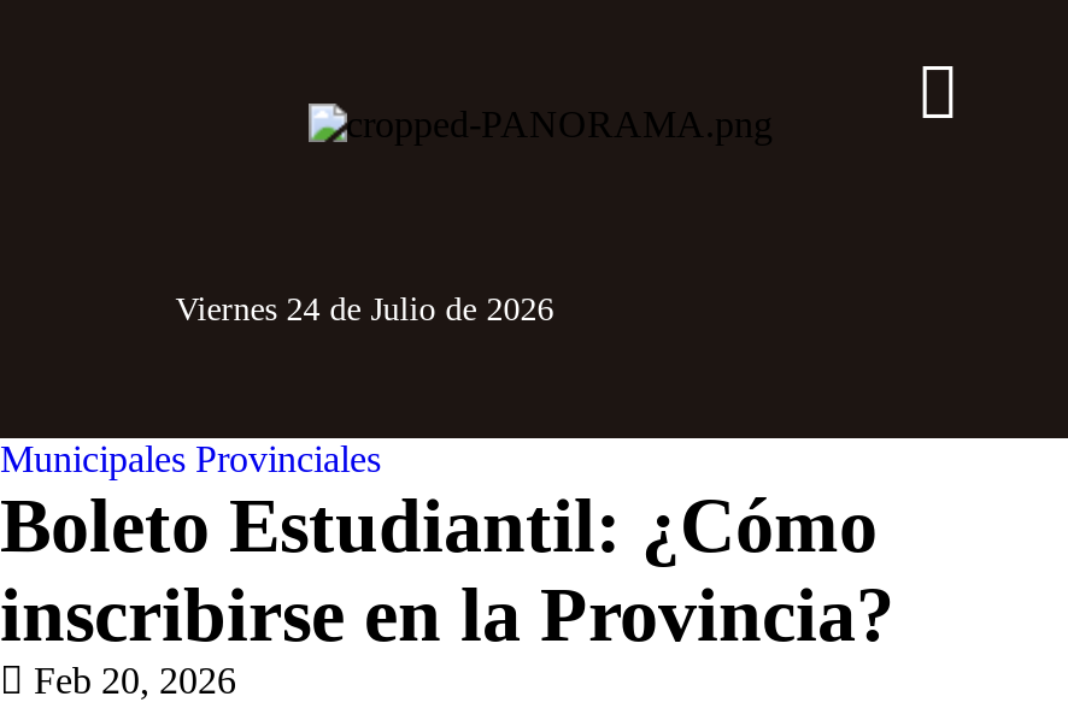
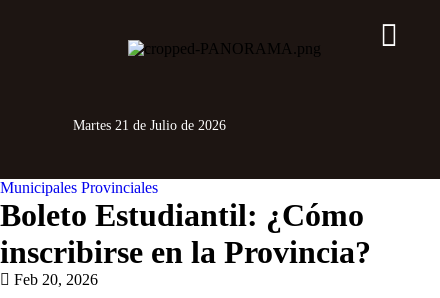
[176,291,554,327] Viernes 24 de Julio de 2026 -> [73,118,226,133] Martes 21 de Julio de 2026

